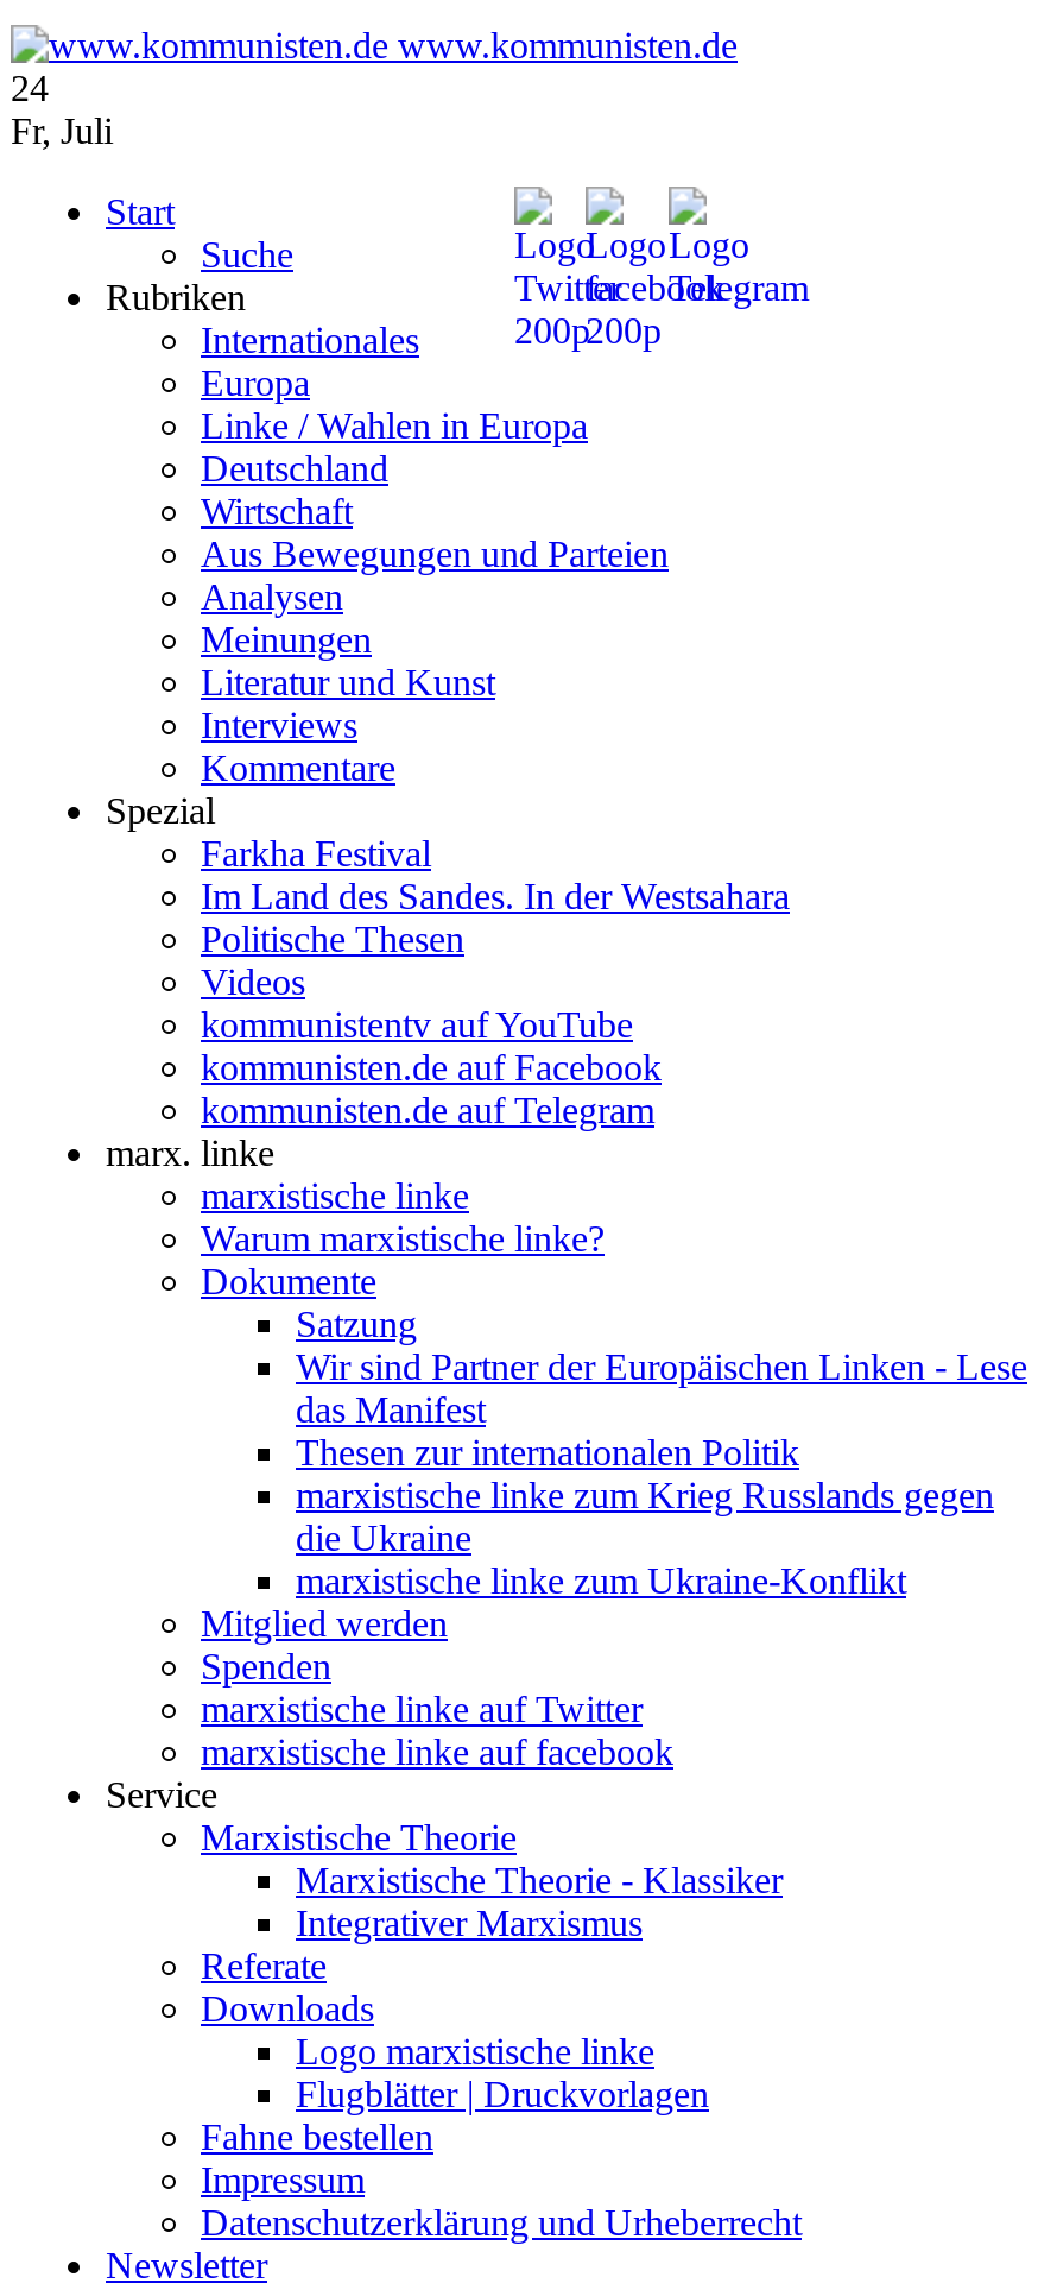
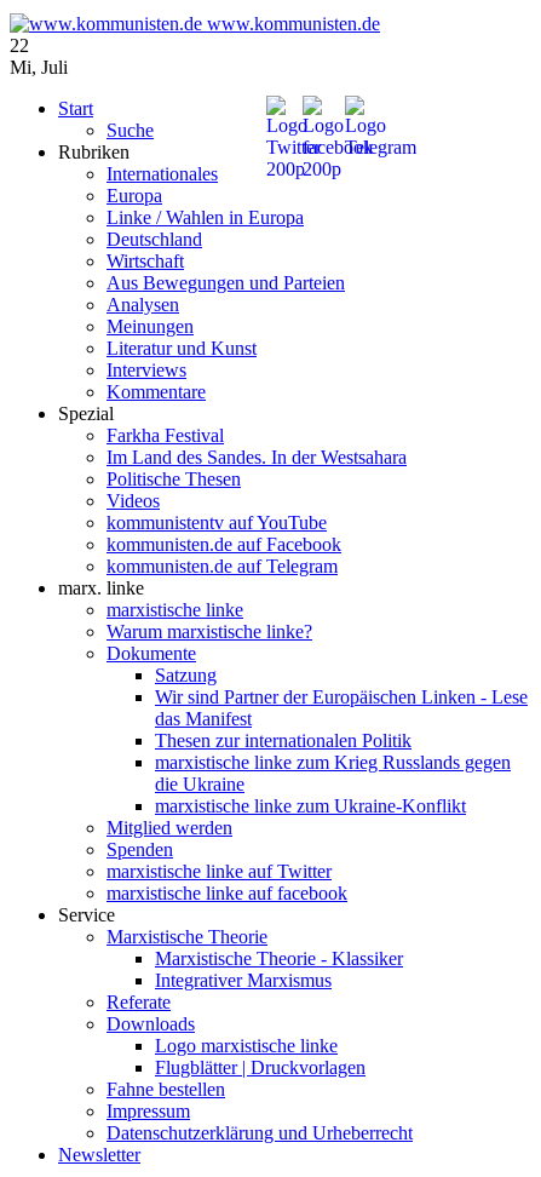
[11,67,49,108] 24 -> [10,35,29,55] 22
[11,110,113,150] Fr, Juli -> [10,57,68,77] Mi, Juli

